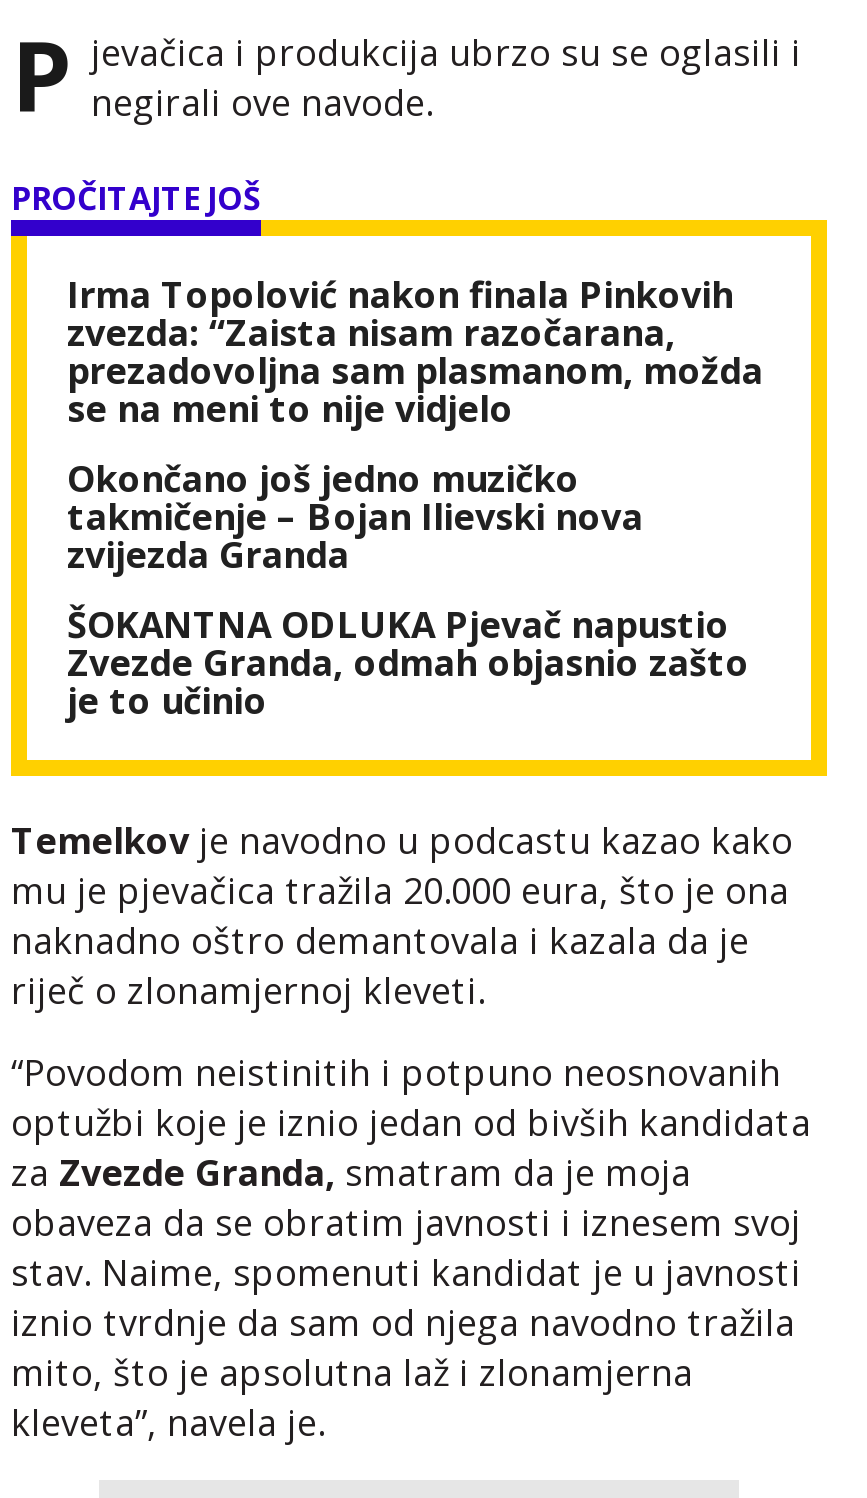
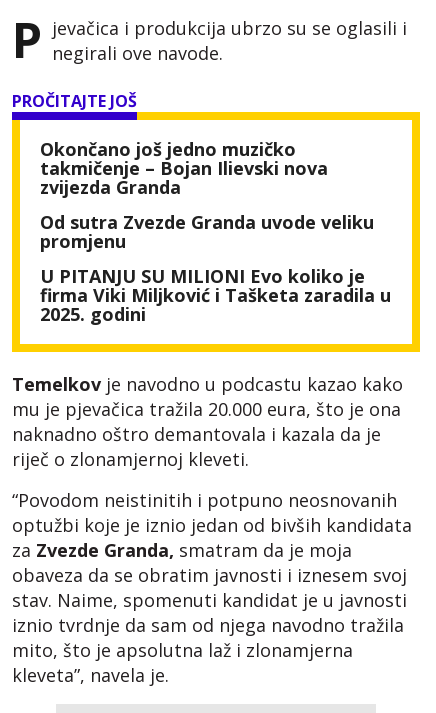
[67,271,763,433] Irma Topolović nakon finala Pinkovih | zvezda: “Zaista nisam razočarana, | prezadovoljna sam plasmanom, možda | se na meni to nije vidjelo -> none
moved [67,455,643,579] -> [40,137,328,199]: Okončano još jedno muzičko | takmičenje – Bojan Ilievski nova | zvijezda Granda
[67,601,749,725] ŠOKANTNA ODLUKA Pjevač napustio | Zvezde Granda, odmah objasnio zašto | je to učinio -> [40,210,391,326] Od sutra Zvezde Granda uvode veliku | promjenu | U PITANJU SU MILIONI Evo koliko je | firma Viki Miljković i Tašketa zaradila u | 2025. godini

